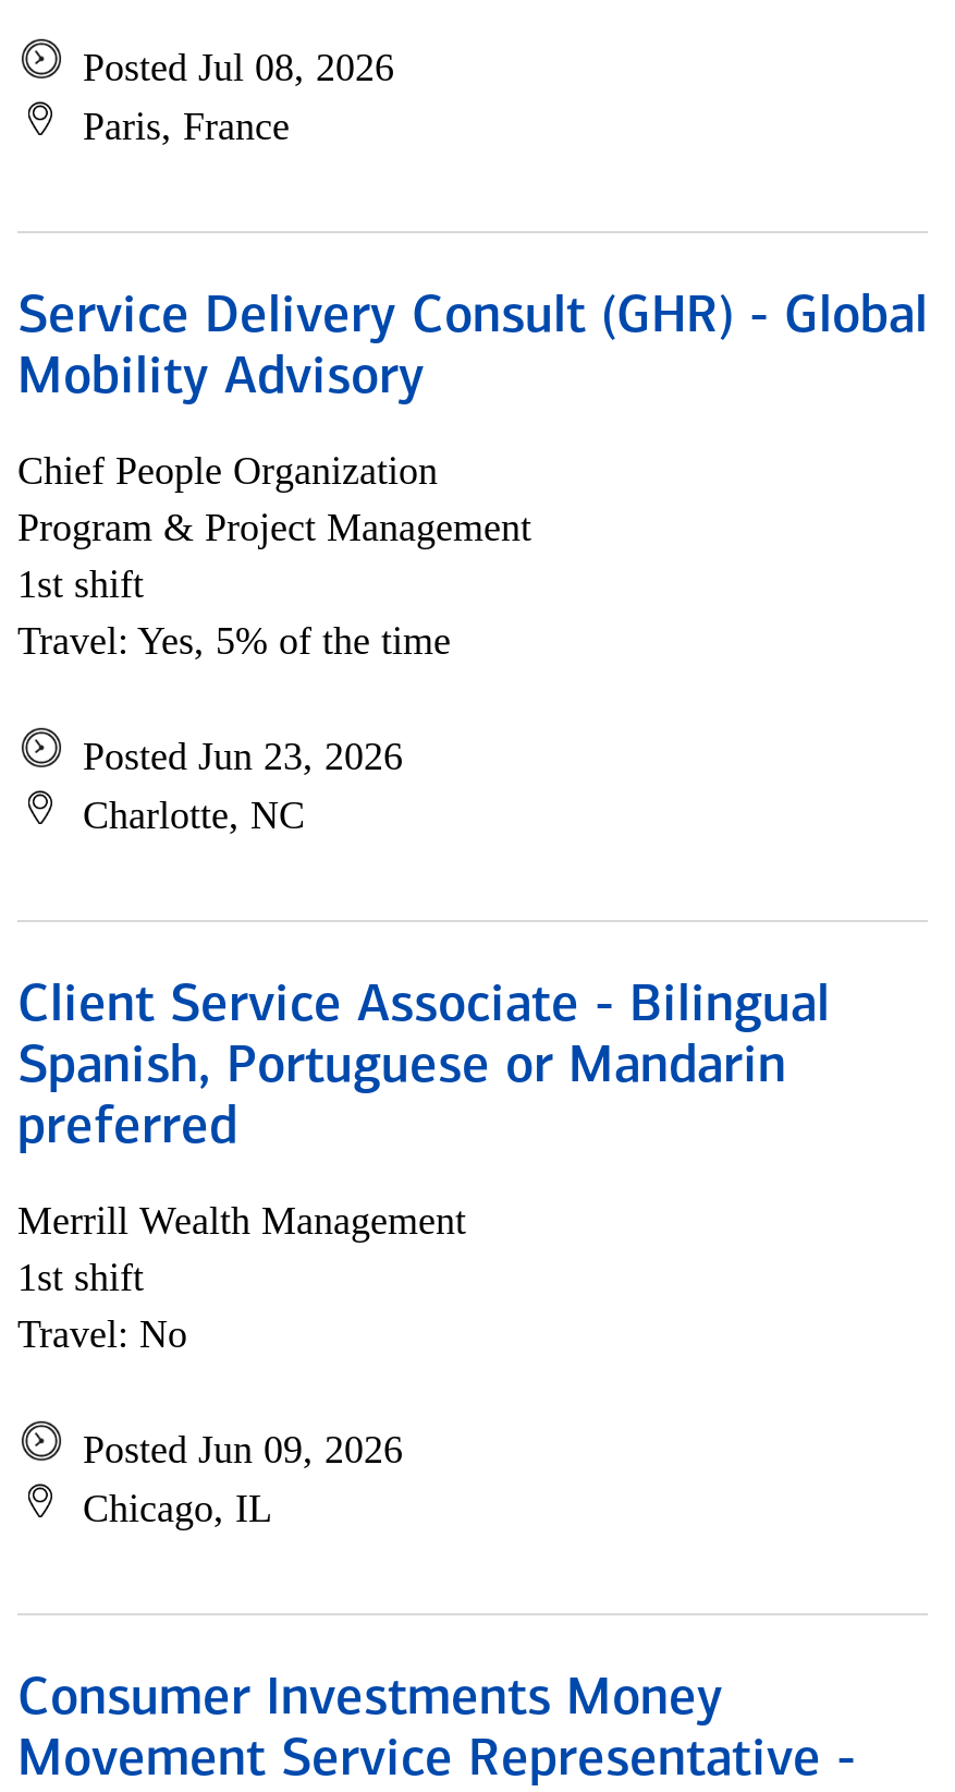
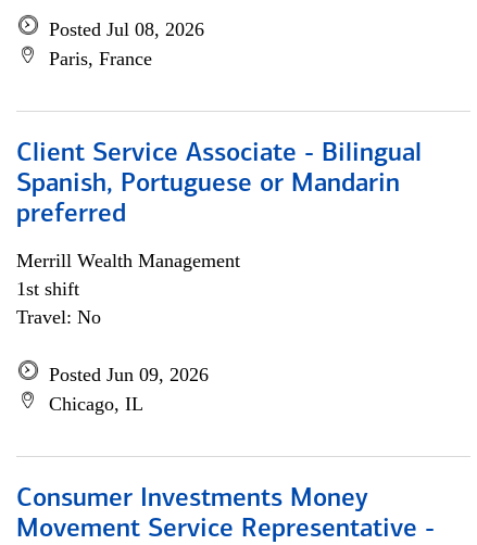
[17,292,928,837] Service Delivery Consult (GHR) - Global | Mobility Advisory | Chief People Organization | Program & Project Management | 1st shift | Travel: Yes, 5% of the time | Posted Jun 23, 2026 | Charlotte, NC -> none

